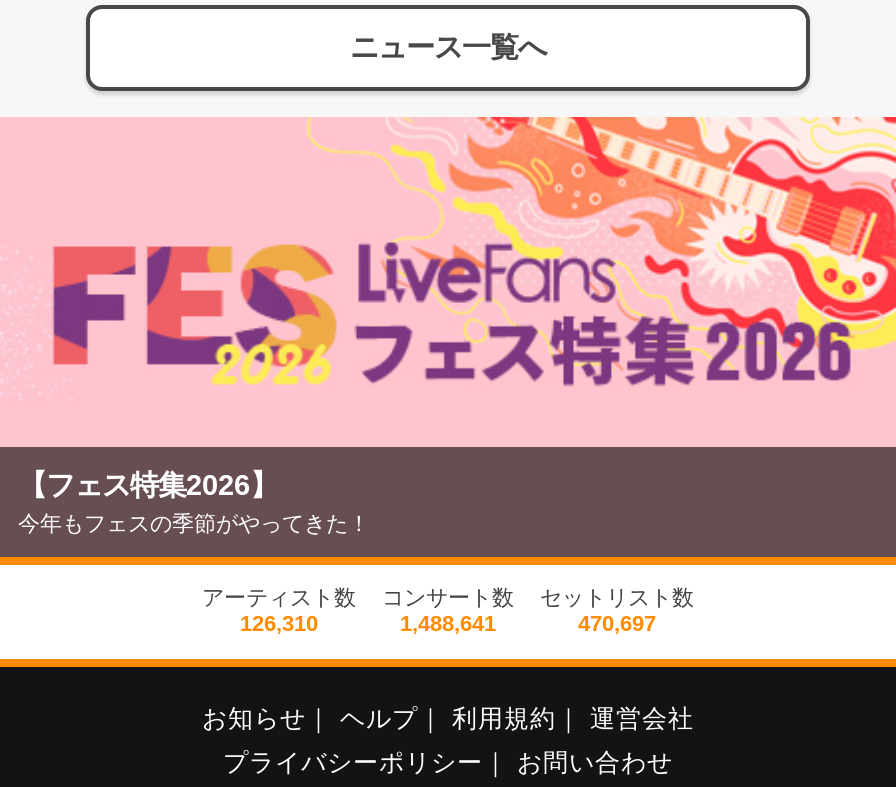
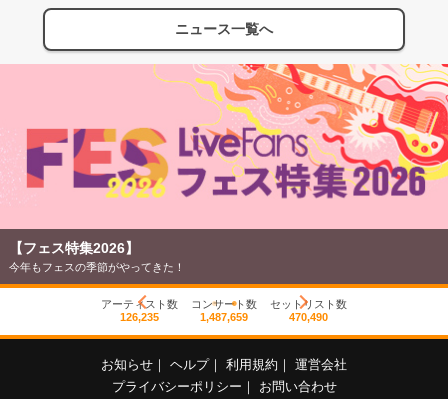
[240,612,318,636] 126,310 -> [120,311,159,323] 126,235
[400,612,496,636] 1,488,641 -> [200,311,248,323] 1,487,659
[578,612,656,636] 470,697 -> [289,311,328,323] 470,490

